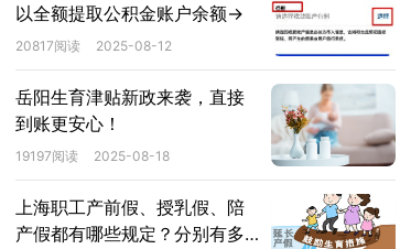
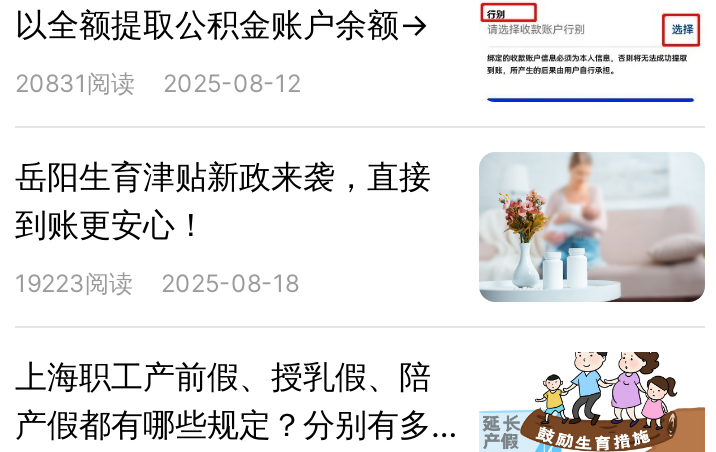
[15,38,172,54] 20817阅读 2025-08-12 -> [15,69,301,99] 20831阅读 2025-08-12
[15,148,170,165] 19197阅读 2025-08-18 -> [15,269,299,299] 19223阅读 2025-08-18

